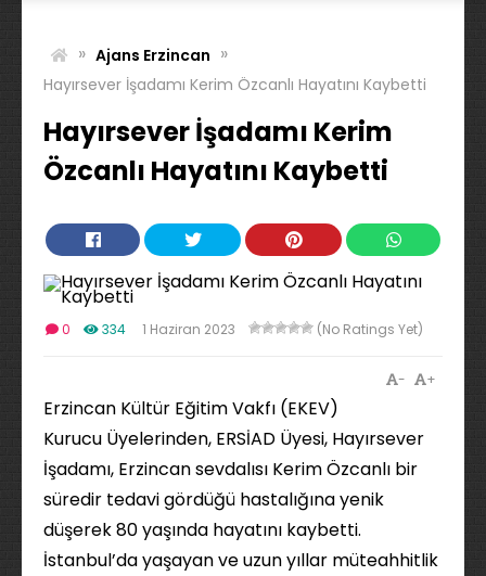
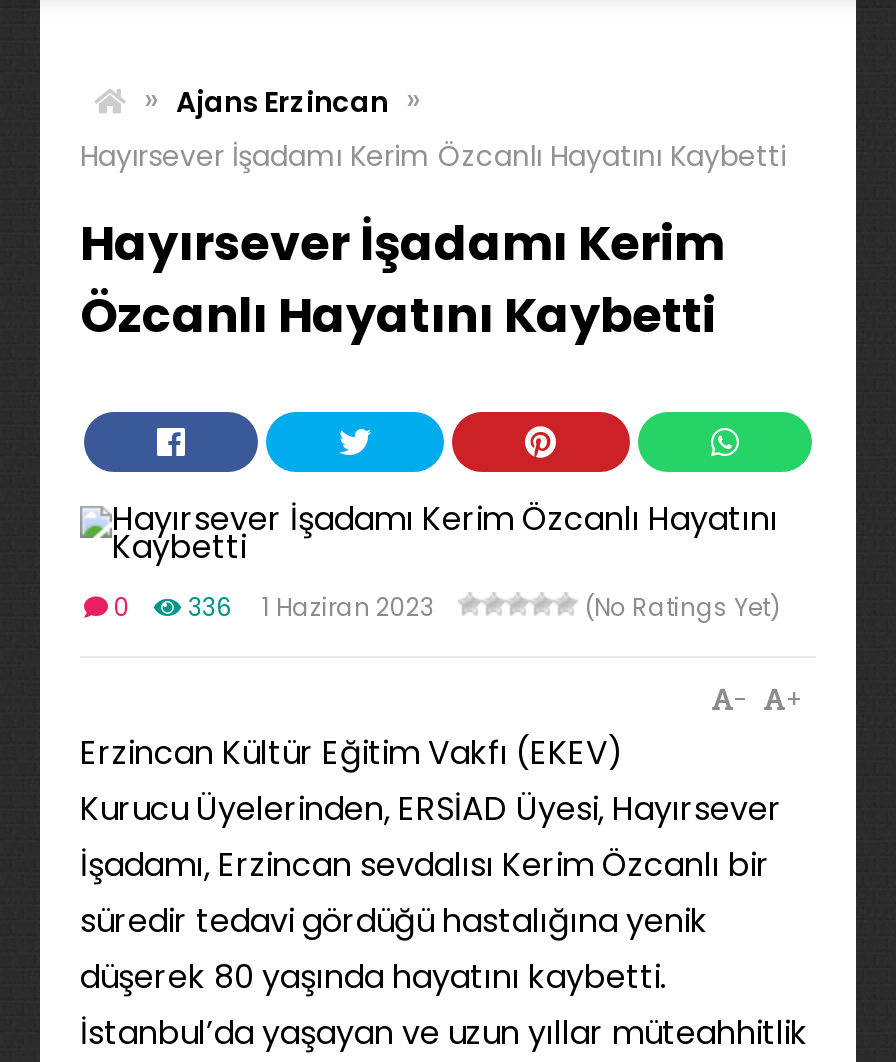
[59,320,235,338] 0 334 1 Haziran 2023 -> [108,590,434,624] 0 336 1 Haziran 2023

